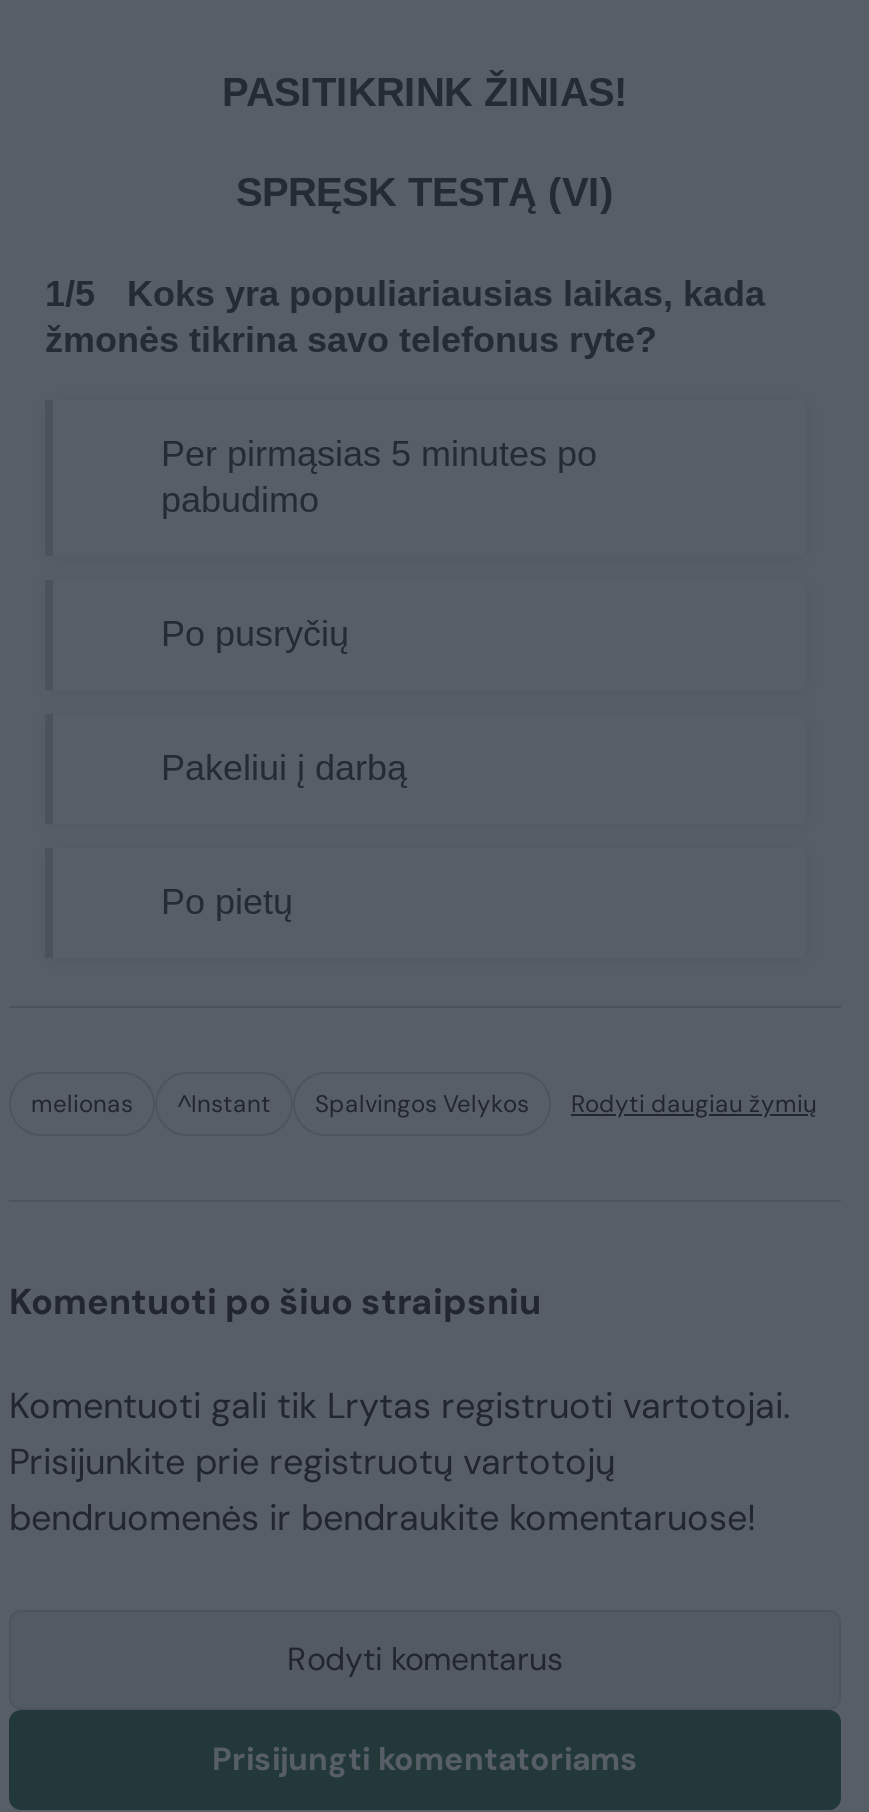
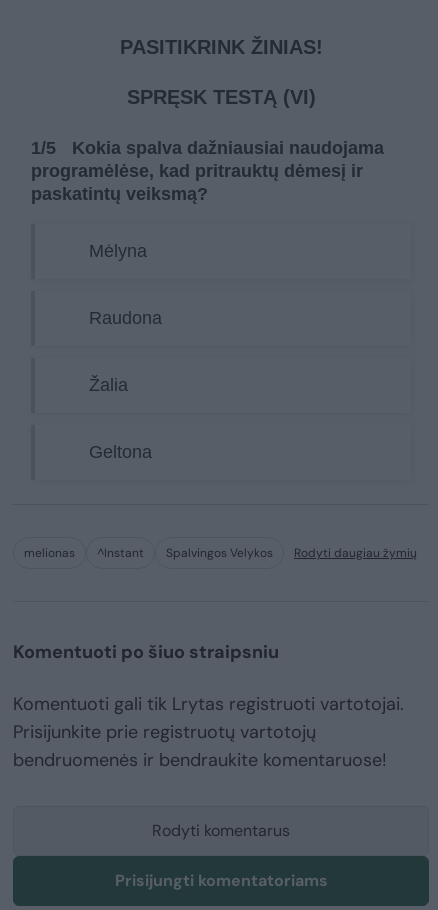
[45,274,765,360] Koks yra populiariausias laikas, kada | žmonės tikrina savo telefonus ryte? -> [31,138,384,204] Kokia spalva dažniausiai naudojama | programėlėse, kad pritrauktų dėmesį ir | paskatintų veiksmą?
[161,434,597,520] Per pirmąsias 5 minutes po | pabudimo -> [89,241,147,261] Mėlyna
[161,614,349,654] Po pusryčių -> [89,308,162,328] Raudona
[161,748,407,788] Pakeliui į darbą -> [89,375,128,395] Žalia
[161,882,293,922] Po pietų -> [89,442,152,462] Geltona

